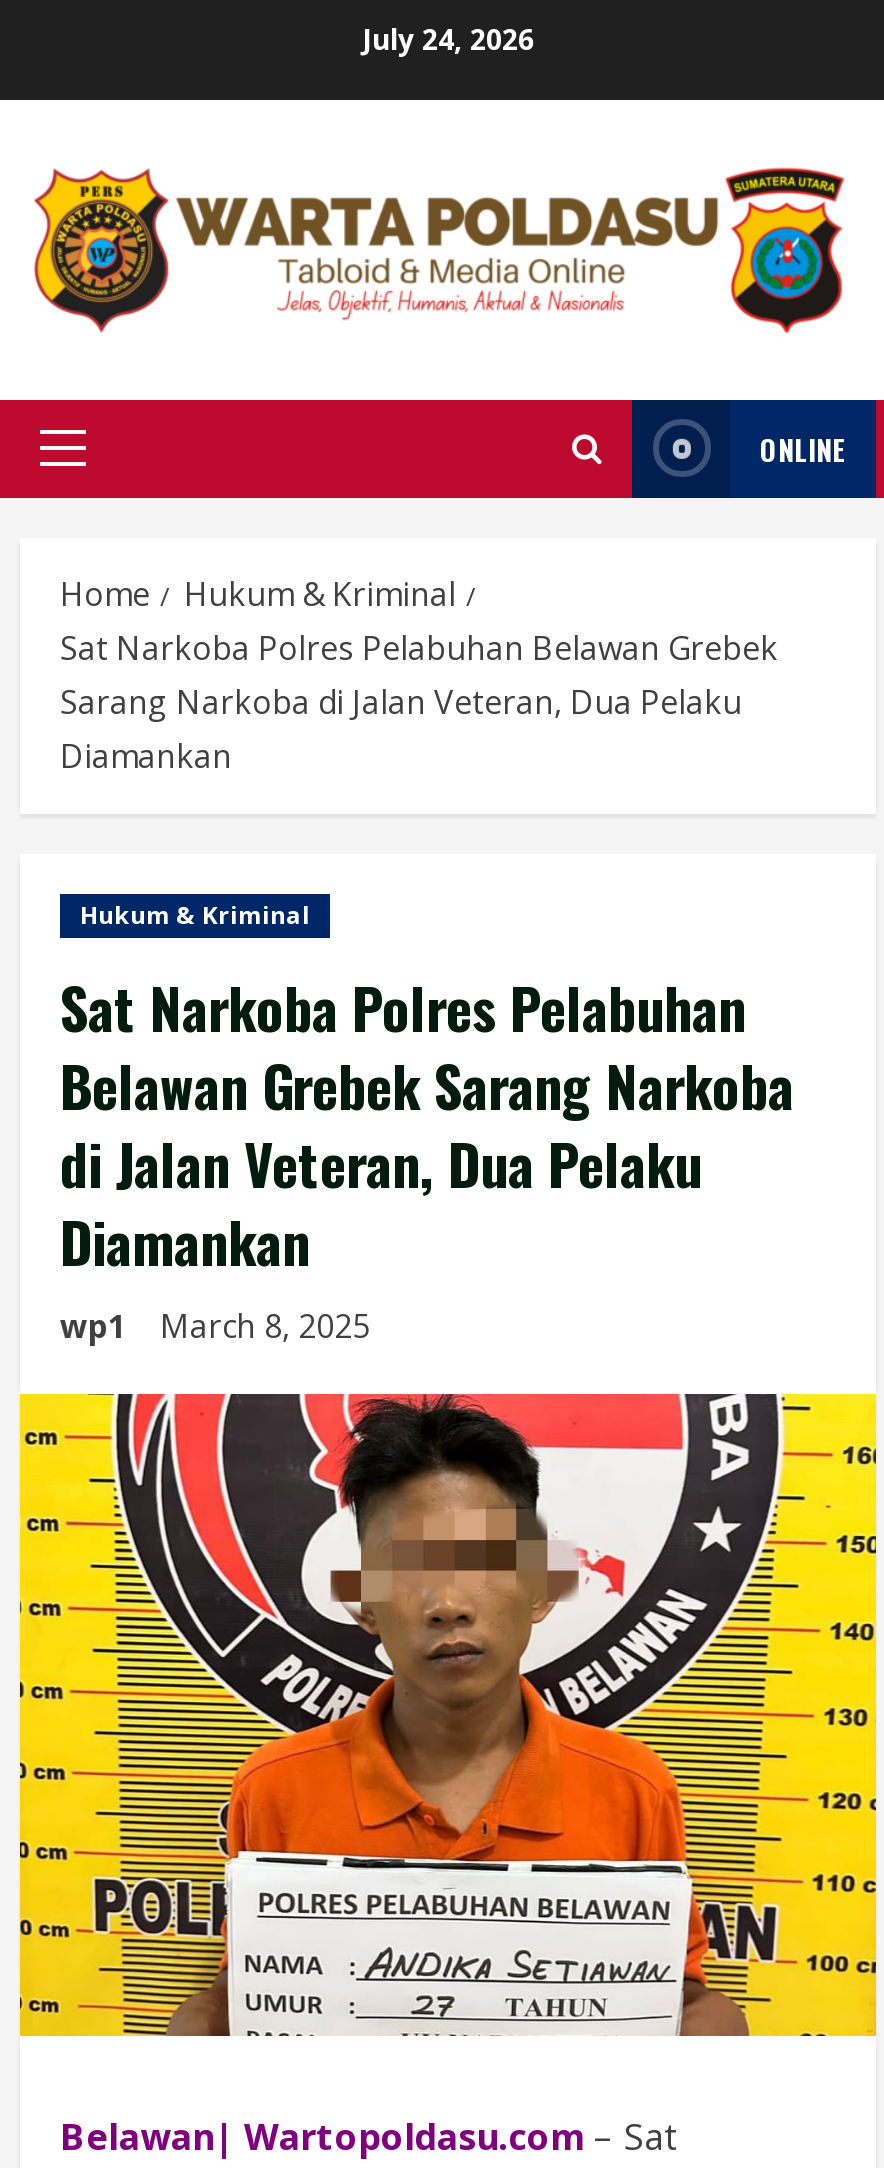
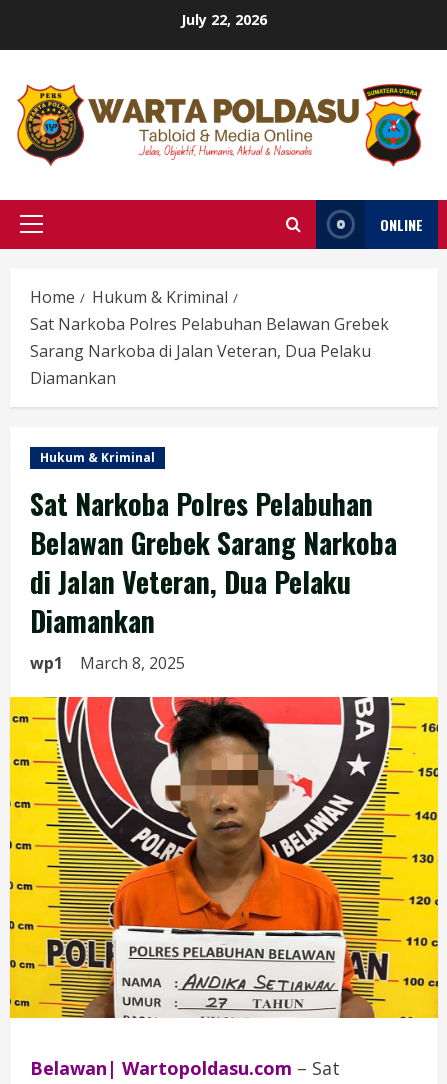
[362,20,534,58] July 24, 2026 -> [181,10,267,29] July 22, 2026

